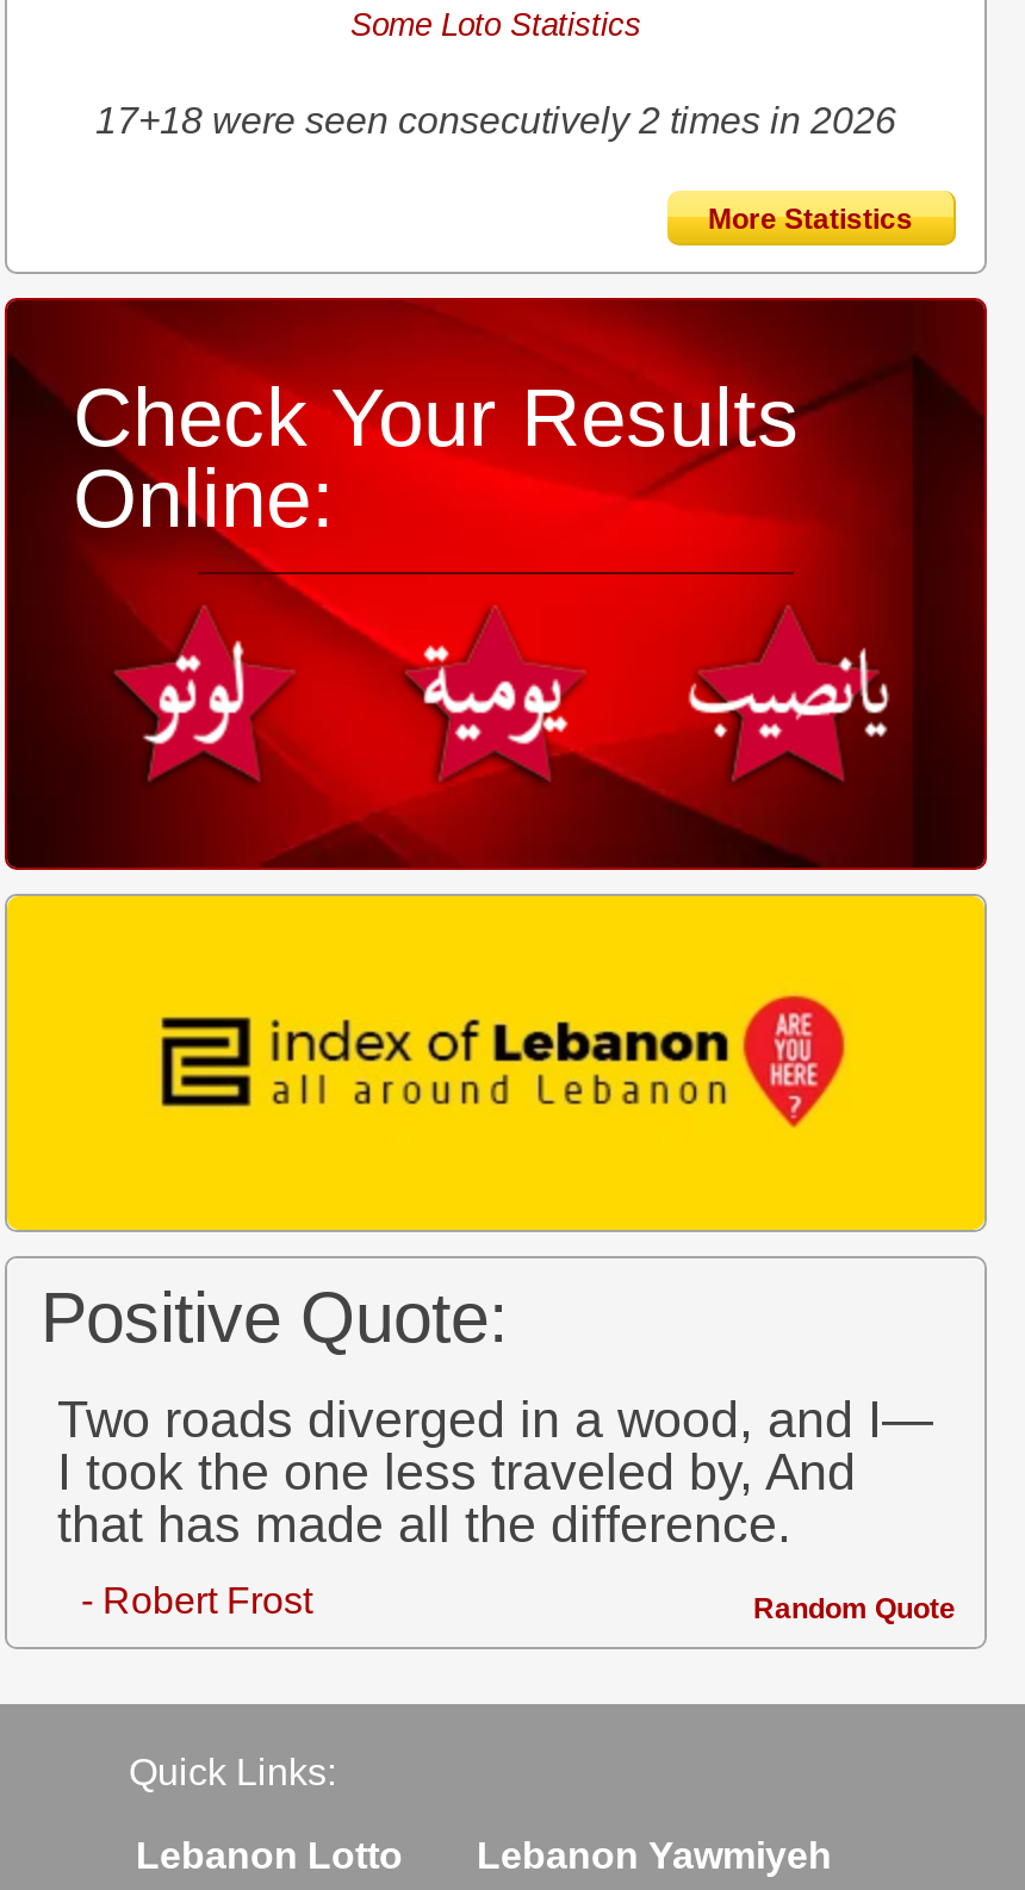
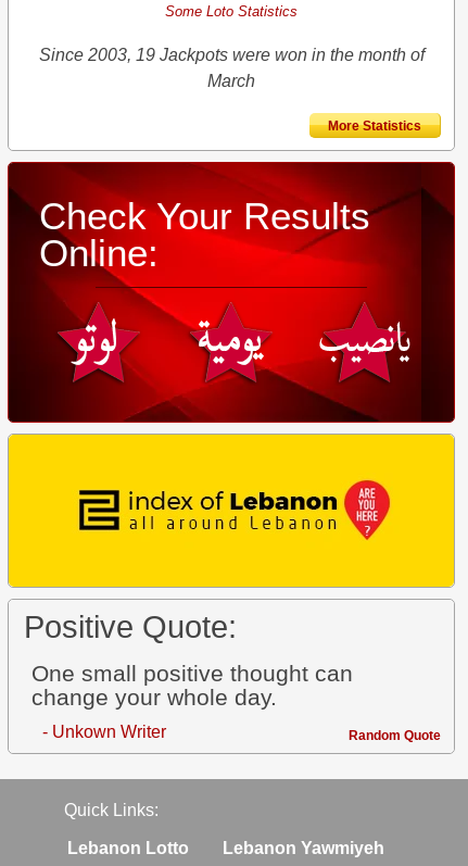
[95,100,896,141] 17+18 were seen consecutively 2 times in 2026 -> [39,46,424,90] Since 2003, 19 Jackpots were won in the month of | March
moved [41,203,963,1356] -> [24,118,444,644]: [image] | More Statistics | Check Your Results | Online: | Positive Quote:
[57,1392,932,1554] Two roads diverged in a wood, and I— | I took the one less traveled by, And | that has made all the difference. -> [31,661,353,711] One small positive thought can | change your whole day.
[81,1580,312,1621] - Robert Frost -> [42,723,166,741] - Unkown Writer

